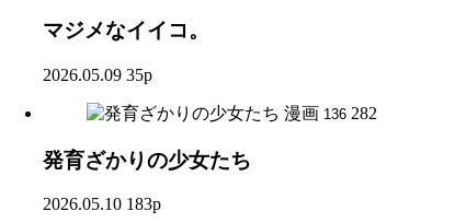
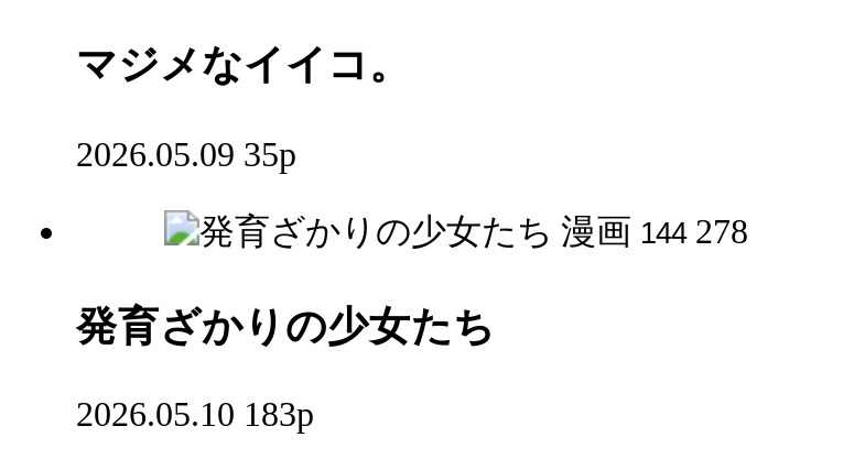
[284,104,377,122] 漫画 136 282 -> [561,212,748,249] 漫画 144 278

